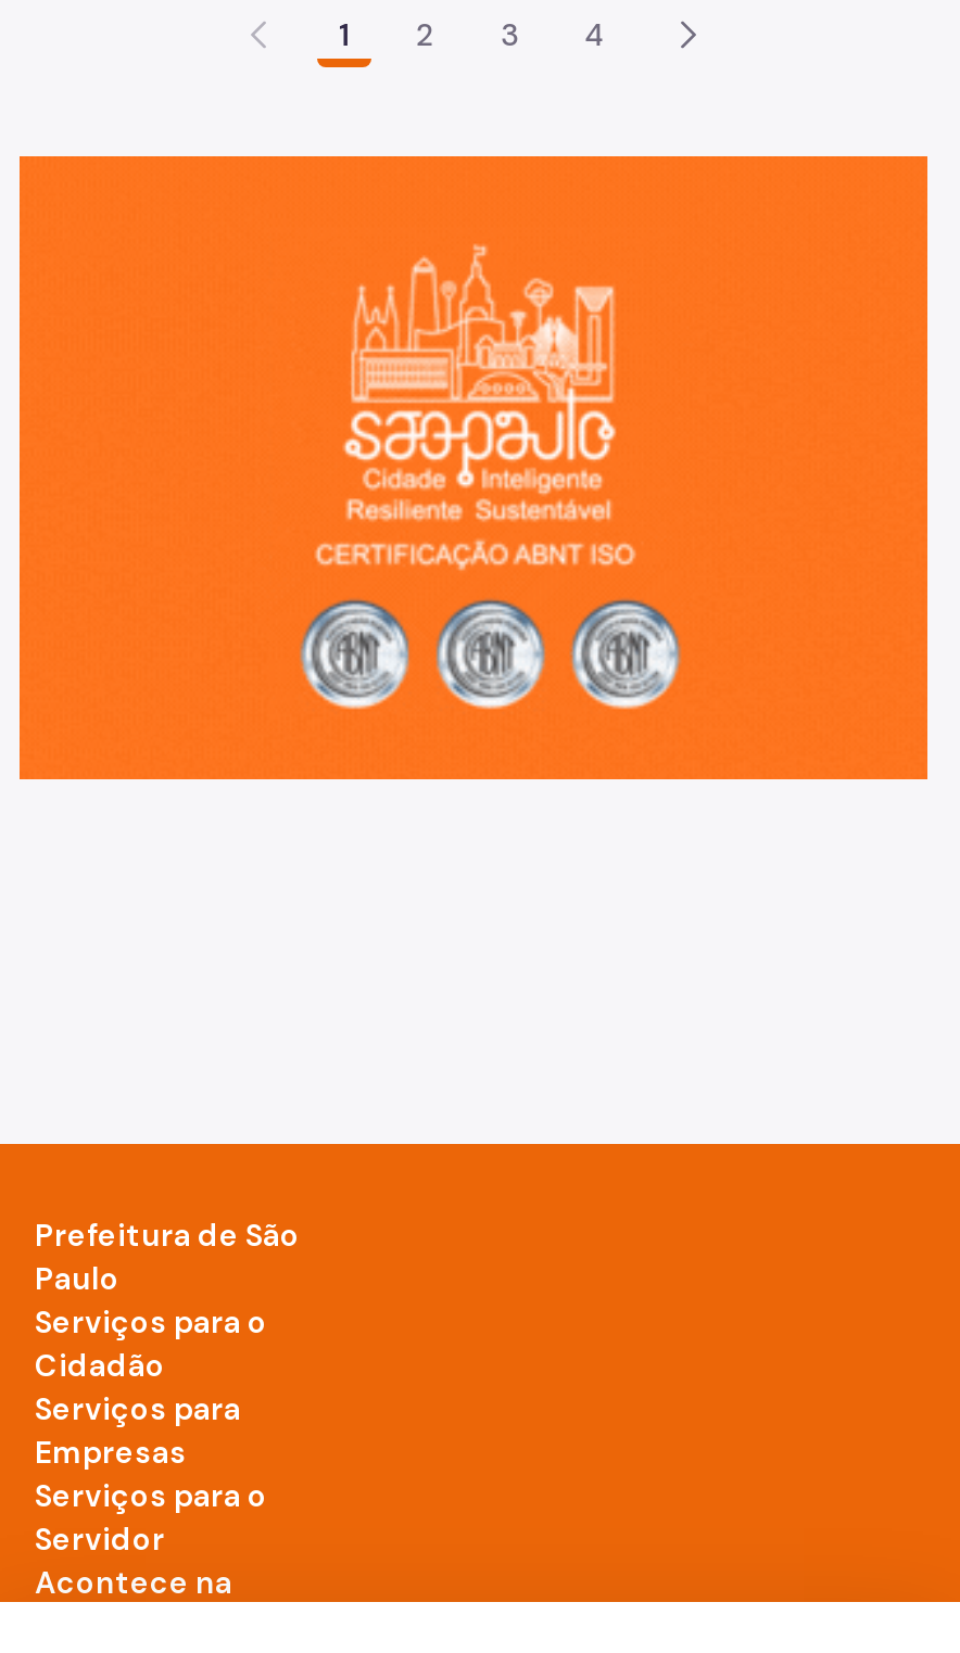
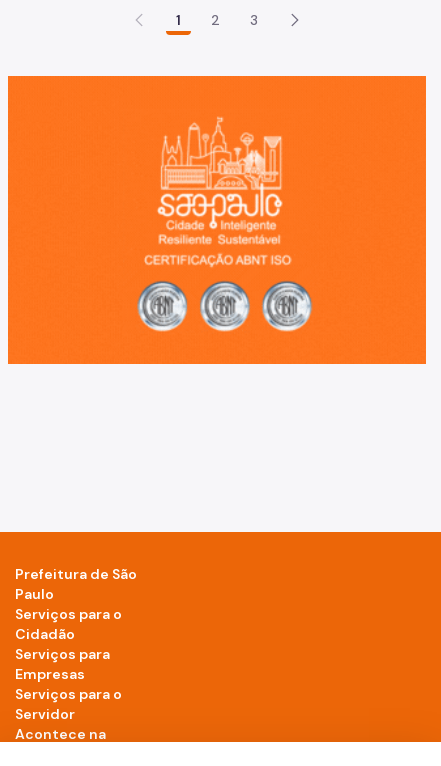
[585,15,607,54] 4 -> none

